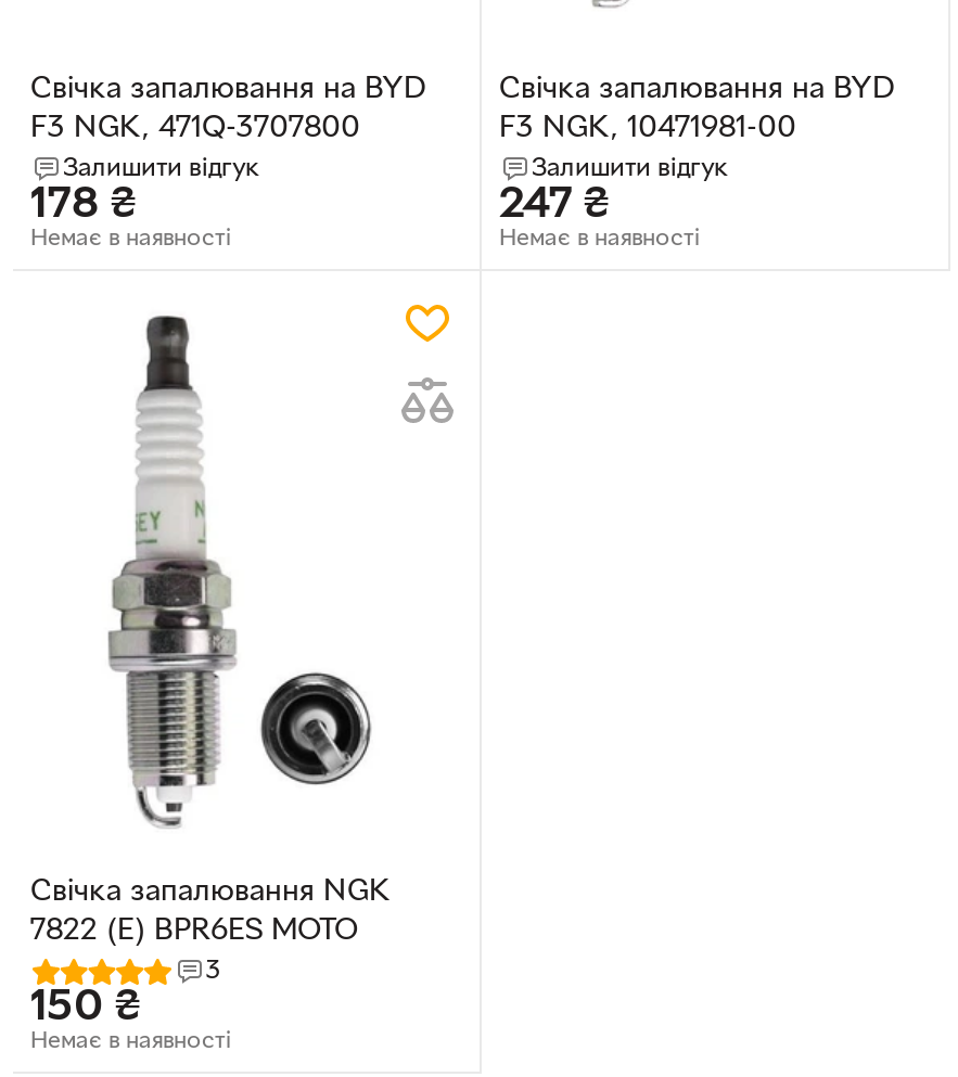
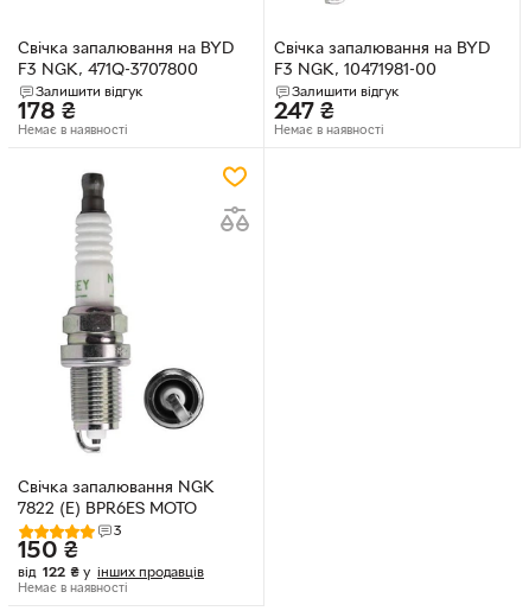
none -> [18,566,204,581] від 122 ₴ у інших продавців

